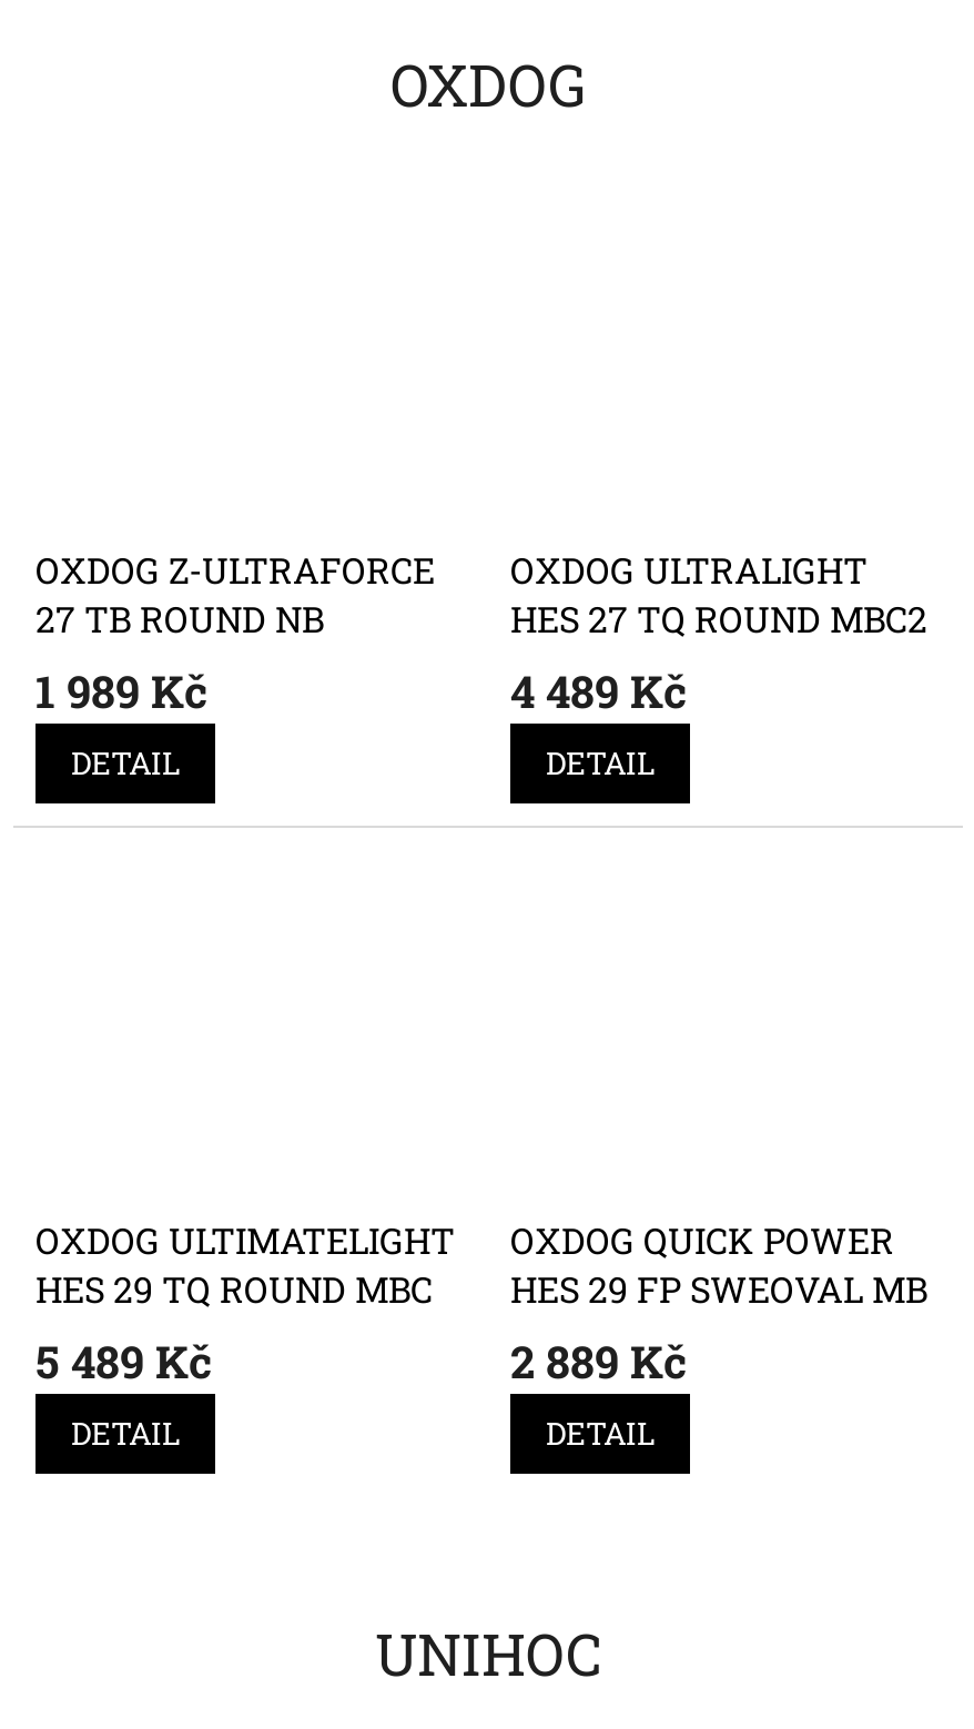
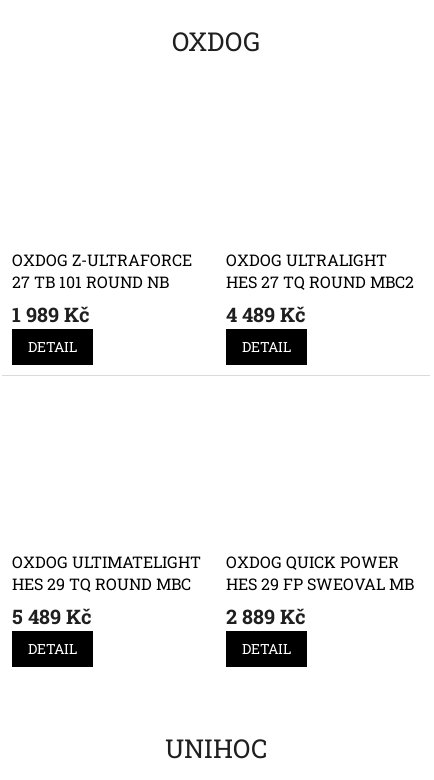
[35,595,324,641] 27 TB ROUND NB -> [12,271,169,292] 27 TB 101 ROUND NB

